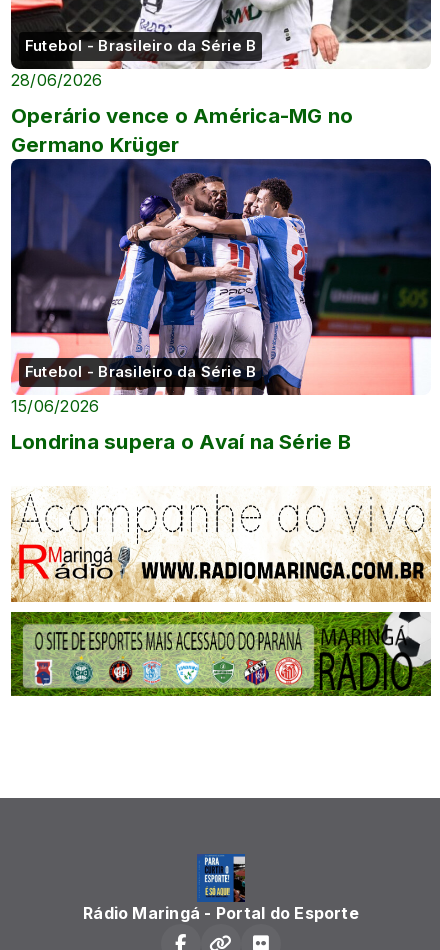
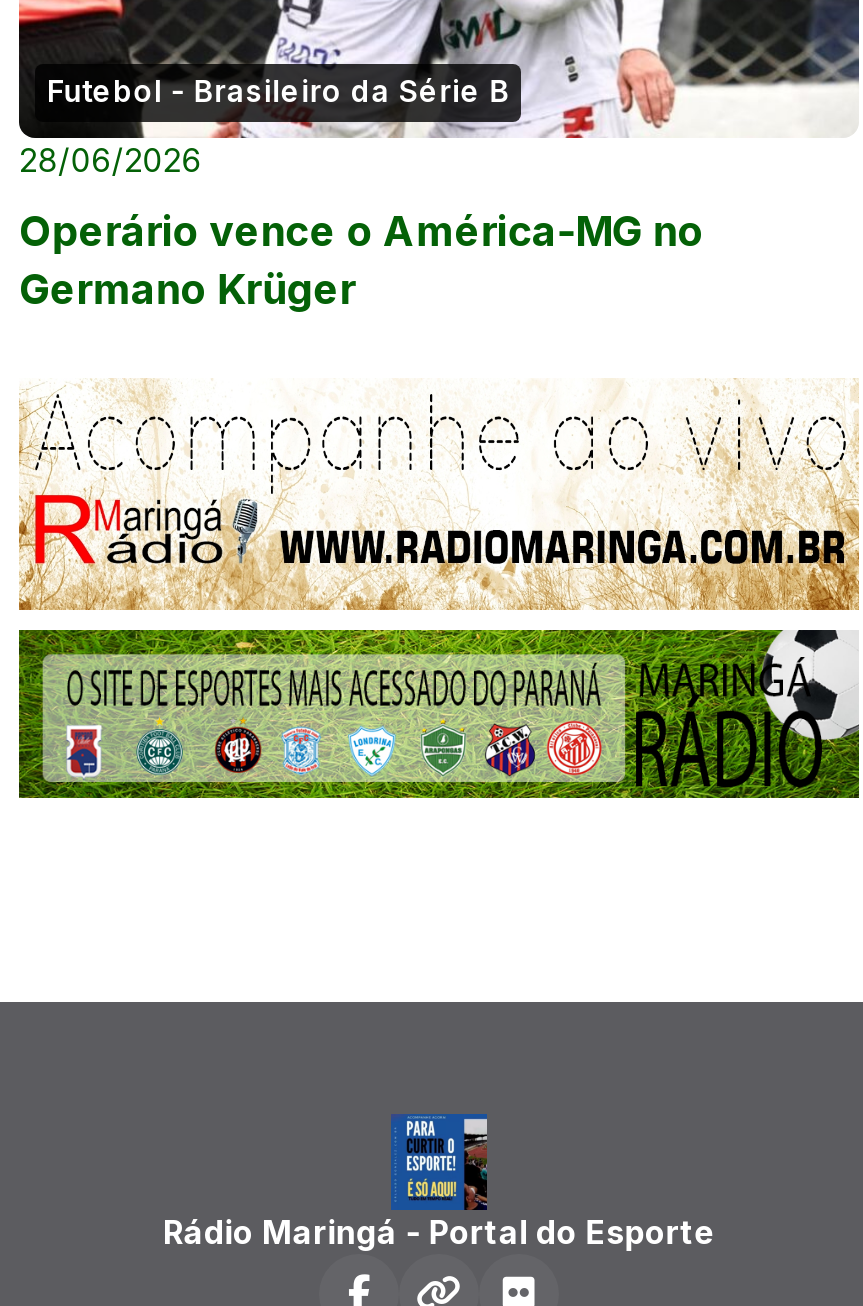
[10,158,431,454] [image] | Futebol - Brasileiro da Série B | 15/06/2026 | Londrina supera o Avaí na Série B -> none

